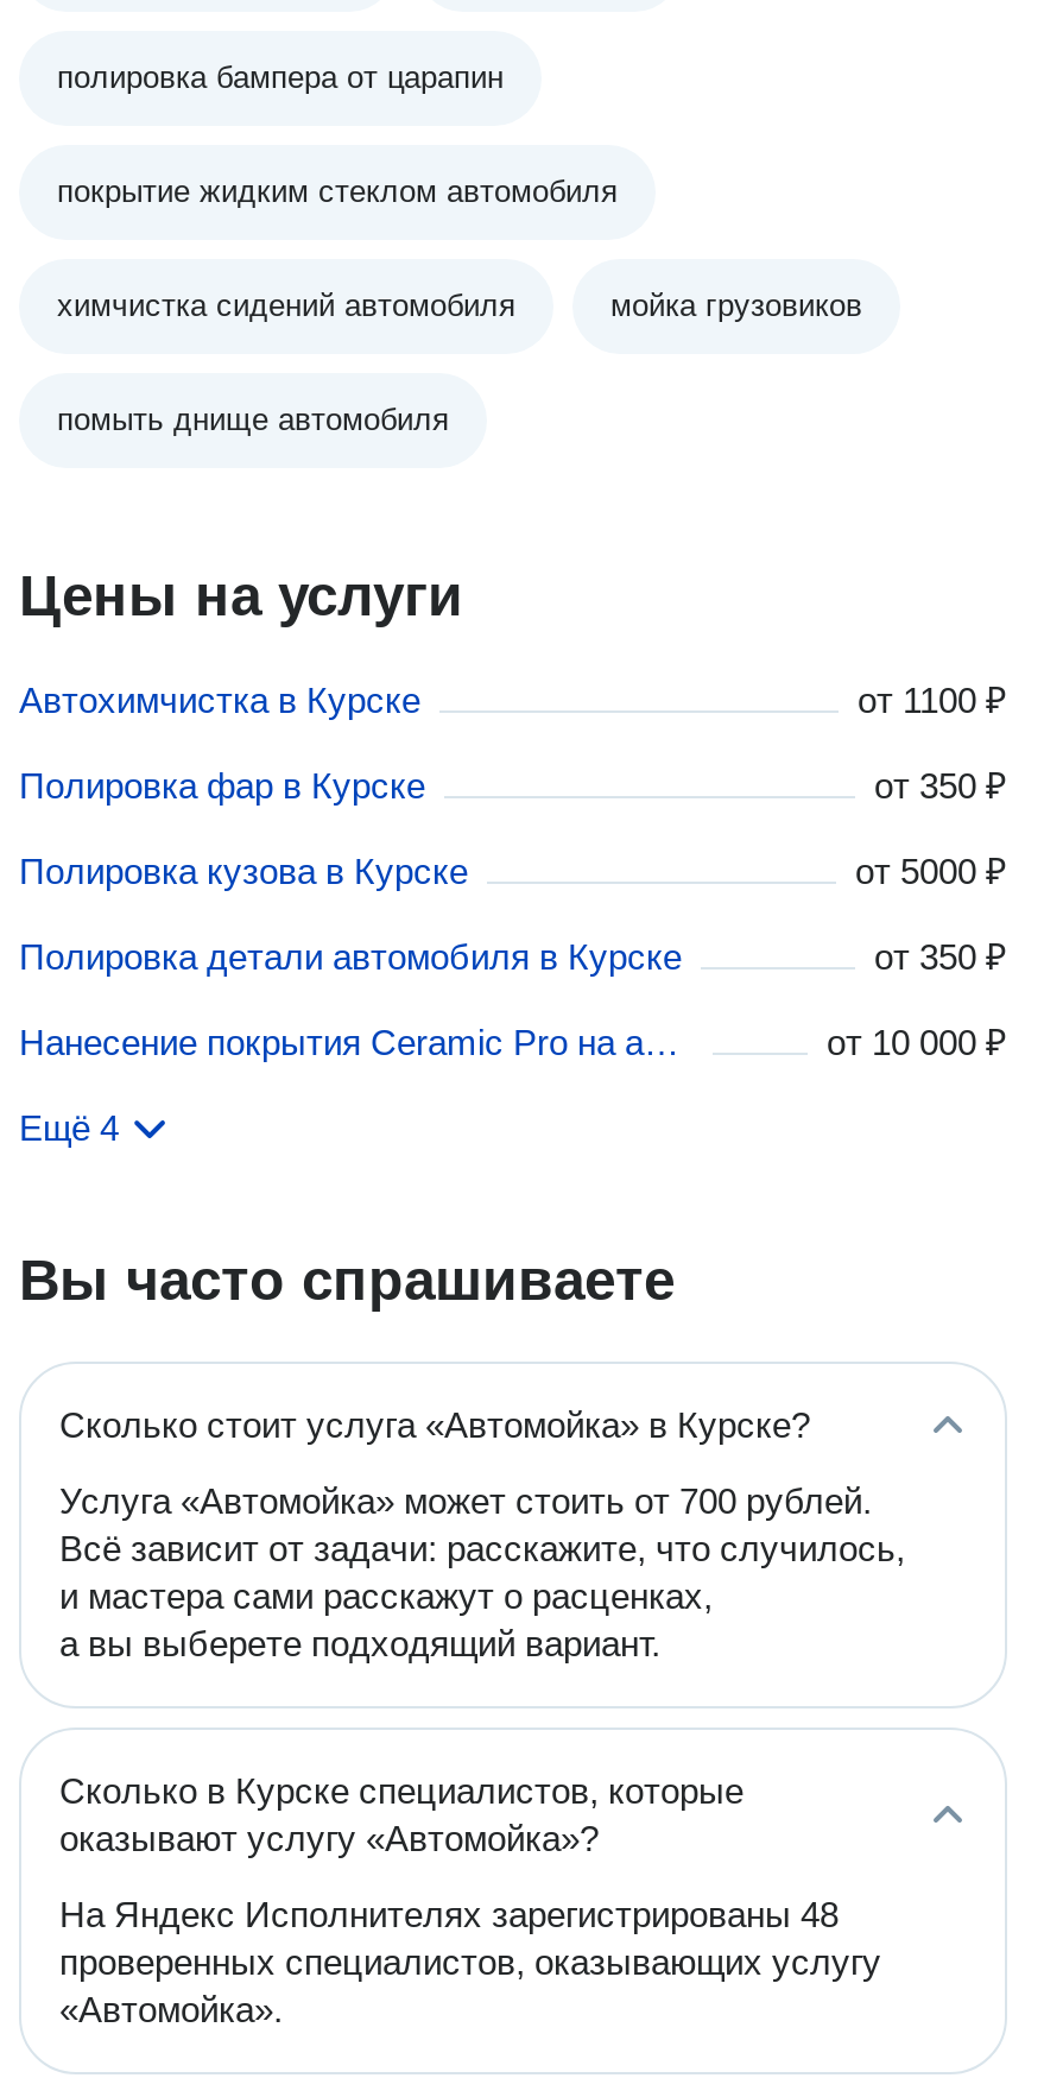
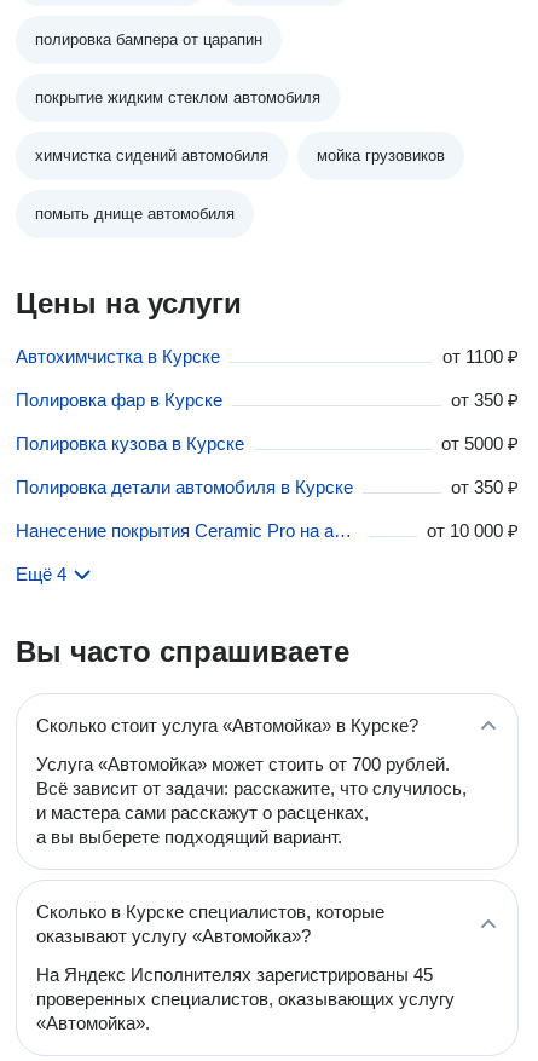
[59,1894,839,1934] На Яндекс Исполнителях зарегистрированы 48 -> [36,964,433,985] На Яндекс Исполнителях зарегистрированы 45

